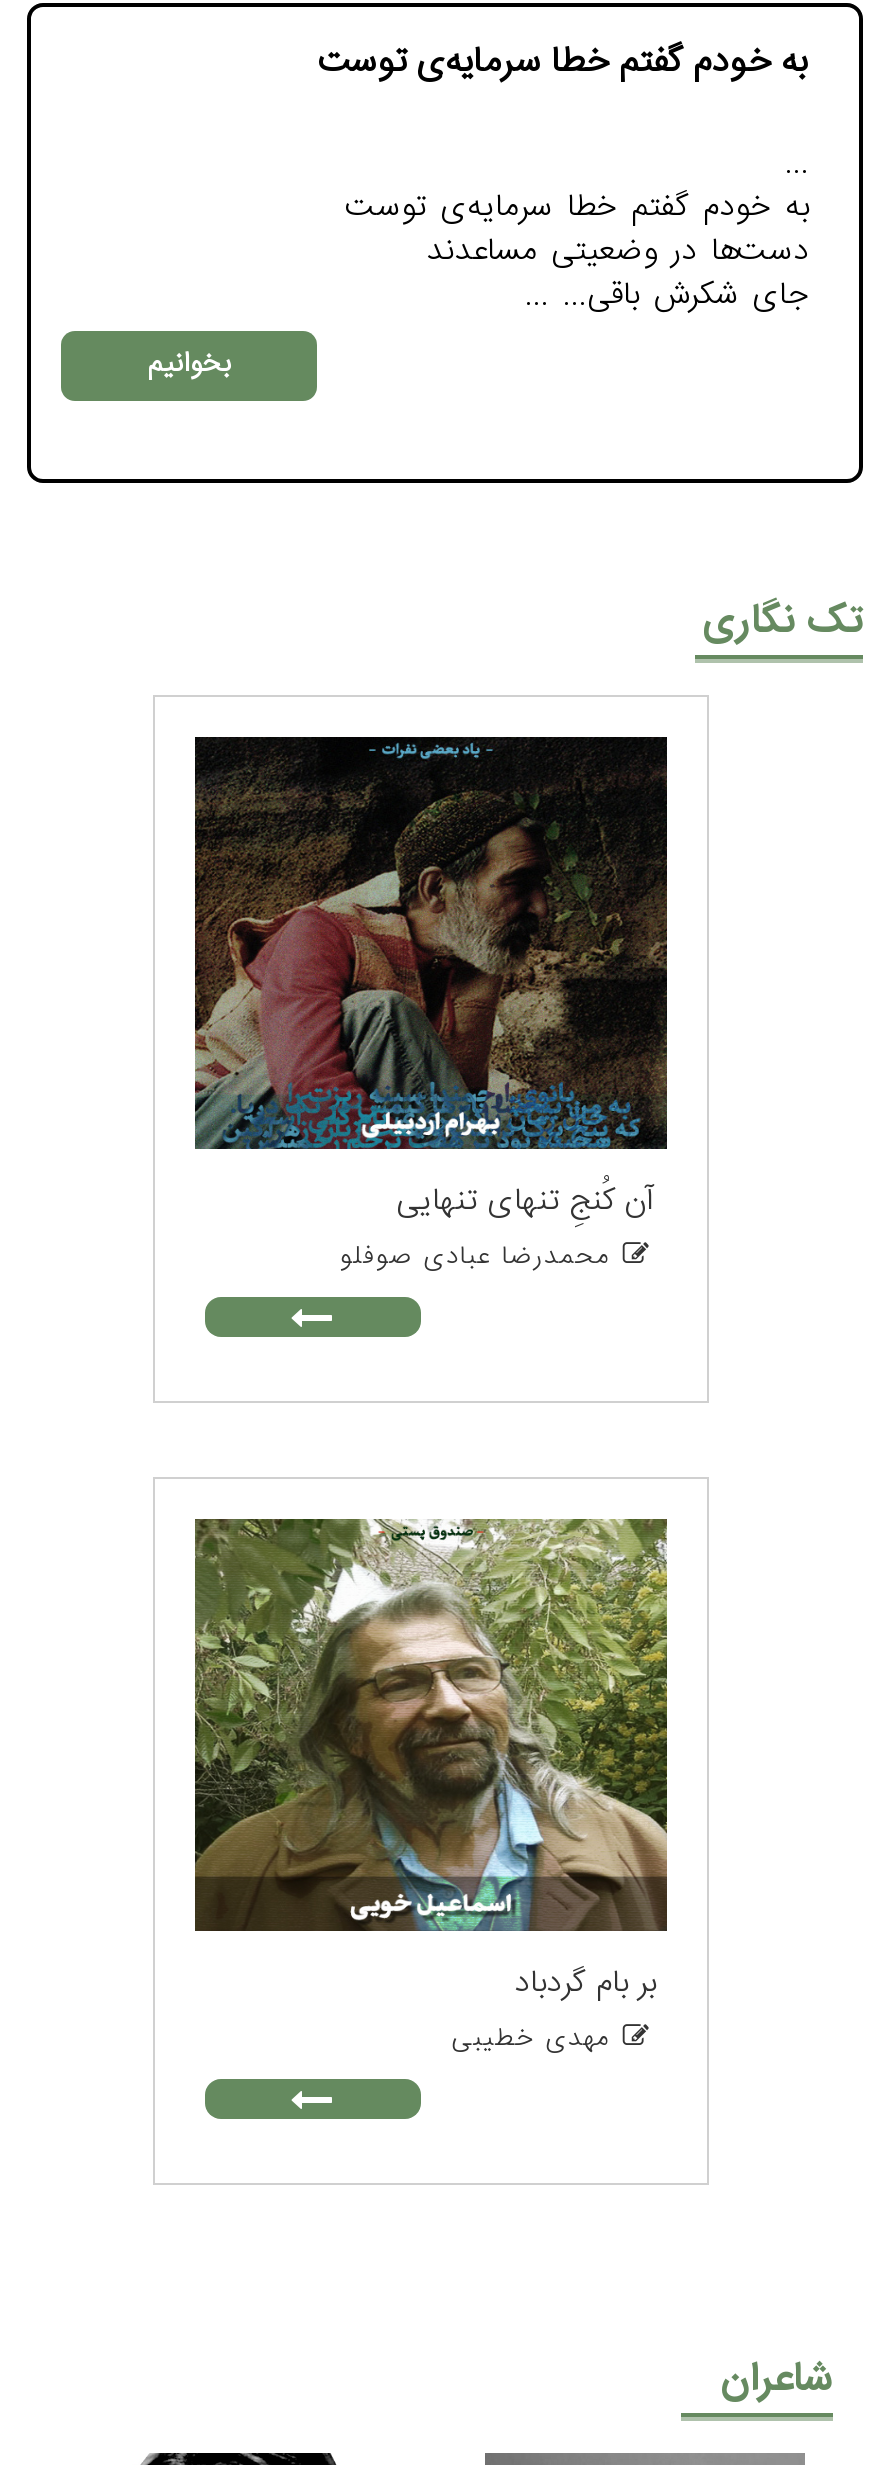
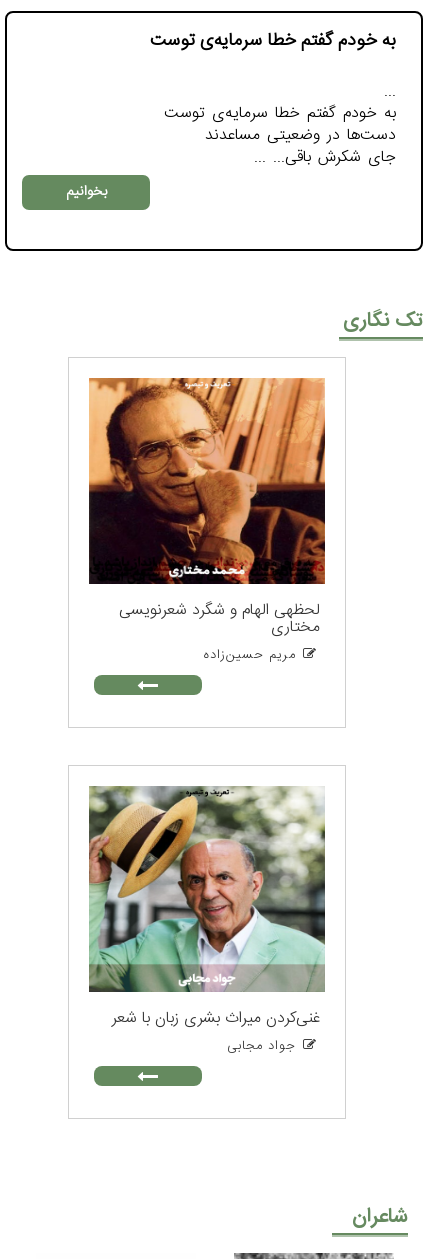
[193,735,669,1280] [image] | آن کُنجِ تنهای تنهایی | محمدرضا عبادی صوفلو -> [88,377,326,666] [image] | لحظهی الهام و شگرد شعرنویسی | مختاری | مریم حسین‌زاده
[195,1517,669,2062] [image] | بر بام گردباد | مهدی خطیبی -> [89,786,325,1057] [image] | غنی‌کردن میراث بشری زبان با شعر | جواد مجابی

